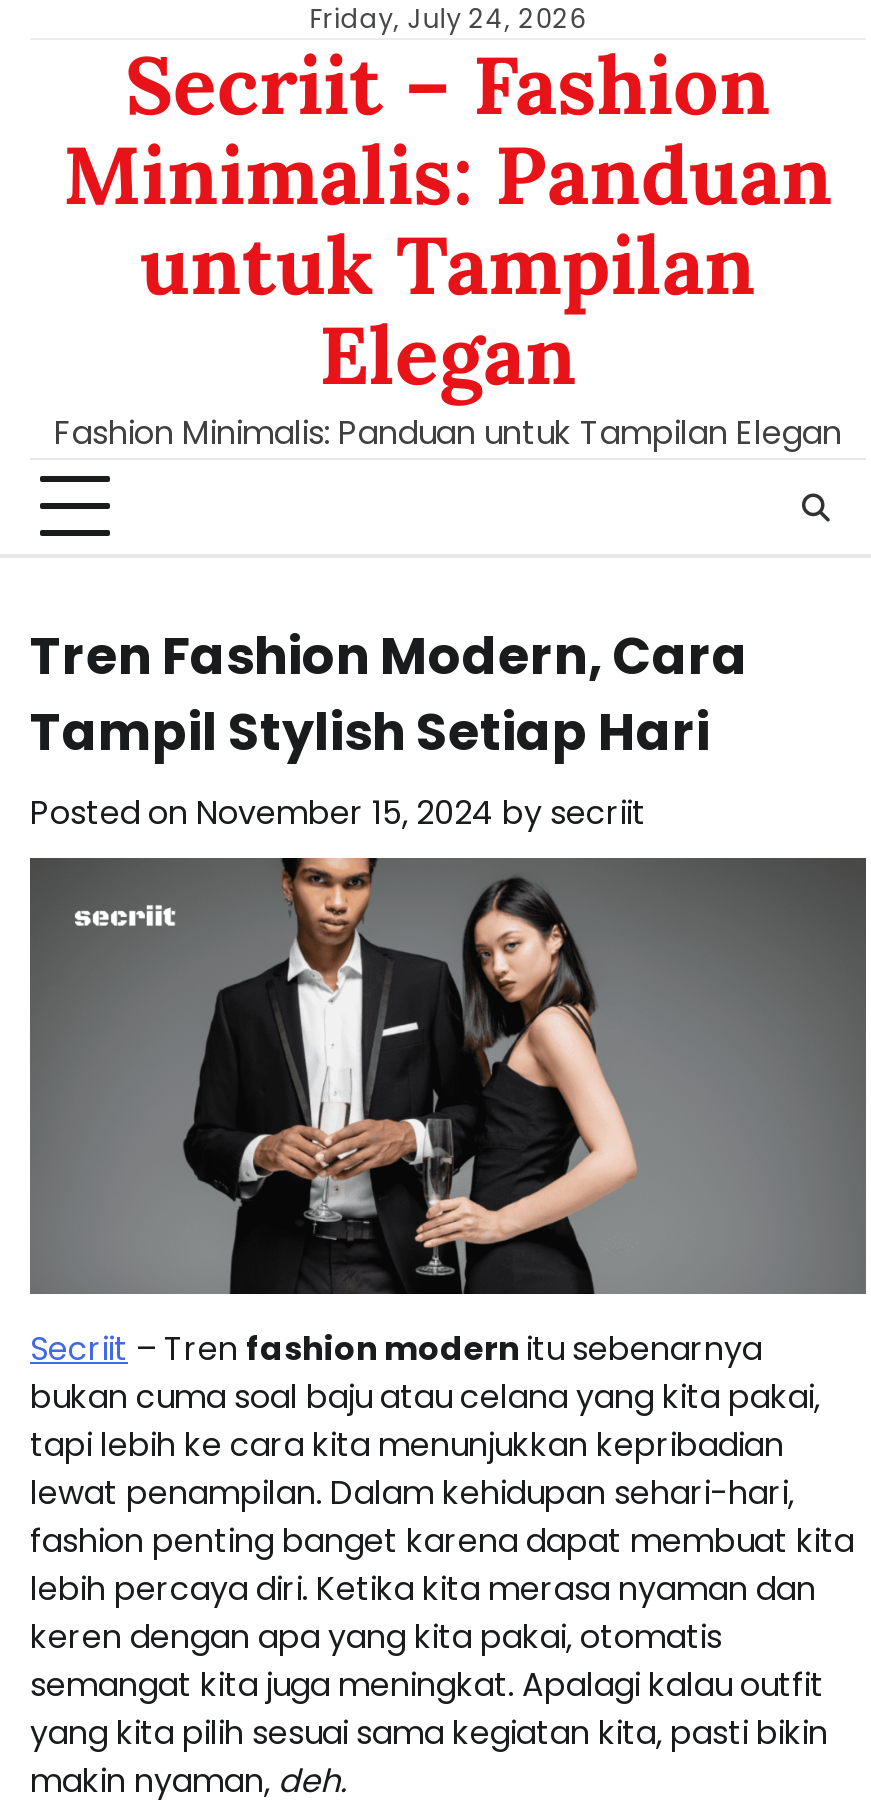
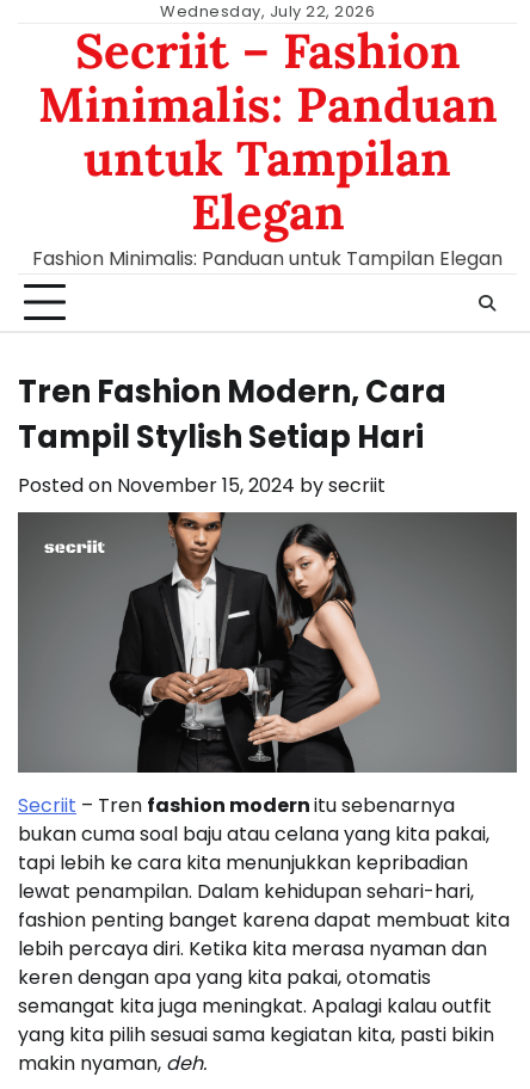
[310,0,586,38] Friday, July 24, 2026 -> [160,0,375,23] Wednesday, July 22, 2026

